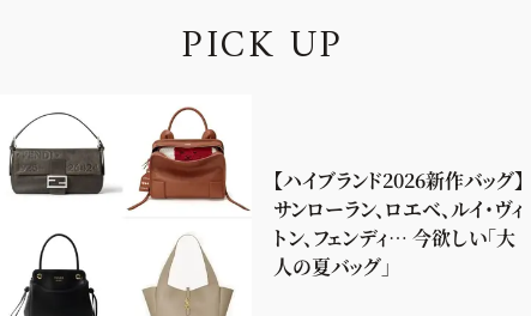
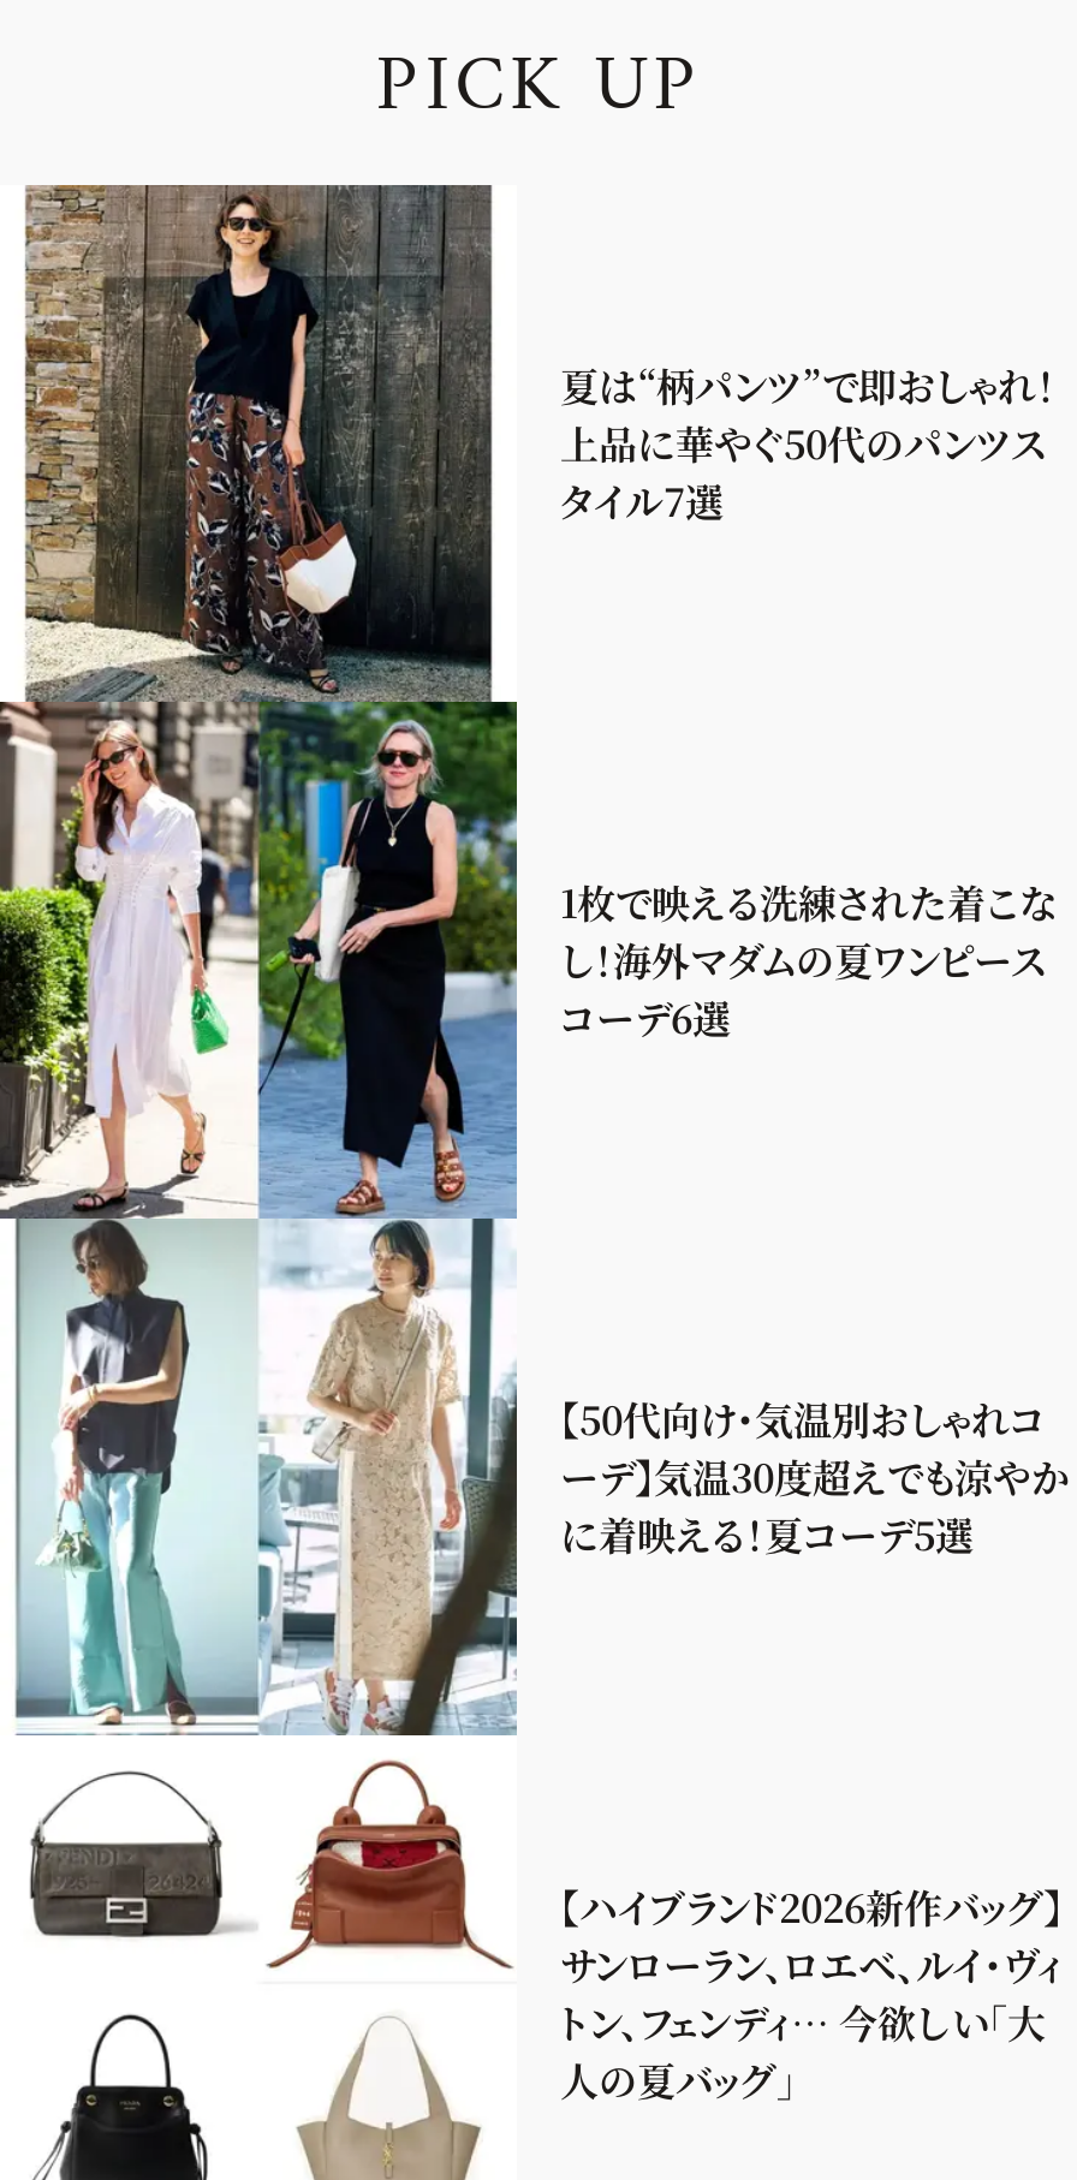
none -> [7,183,1055,1738] [image] | 夏は“柄パンツ”で即おしゃれ！ | 上品に華やぐ50代のパンツス | タイル7選
none -> [560,874,1058,1044] 1枚で映える洗練された着こな | し！海外マダムの夏ワンピース | コーデ6選
none -> [560,1390,1070,1561] 【50代向け・気温別おしゃれコ | ーデ】気温30度超えでも涼やか | に着映える！夏コーデ5選

